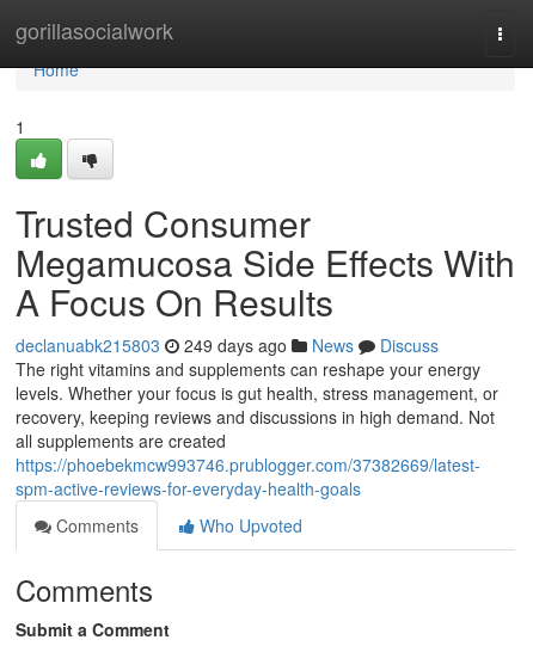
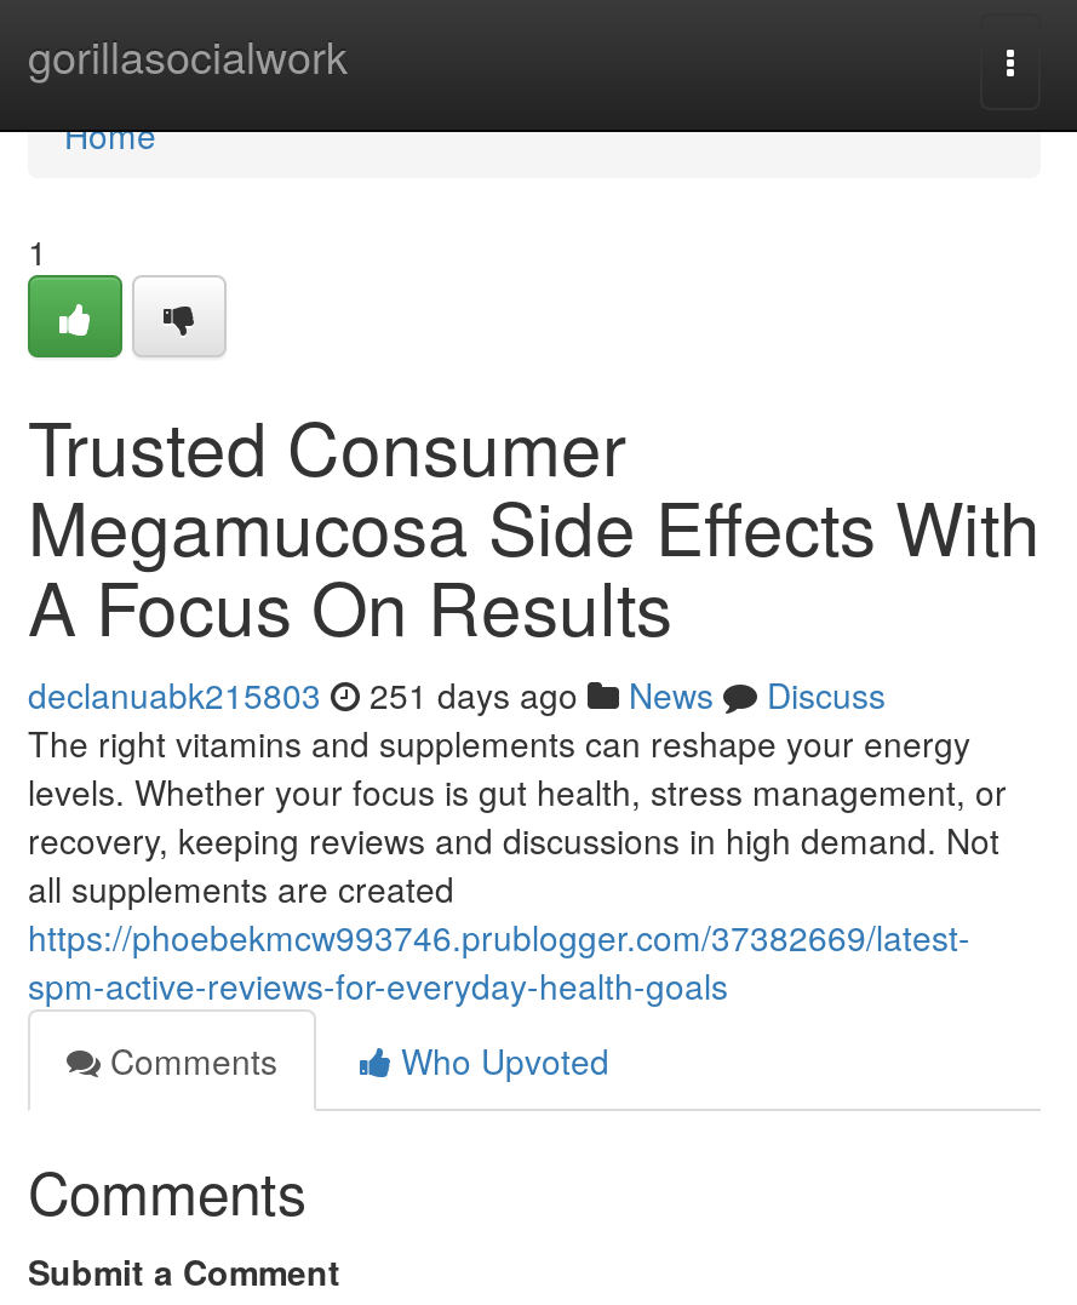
[16,333,439,357] declanuabk215803 249 days ago News Discuss -> [28,670,886,719] declanuabk215803 251 days ago News Discuss

